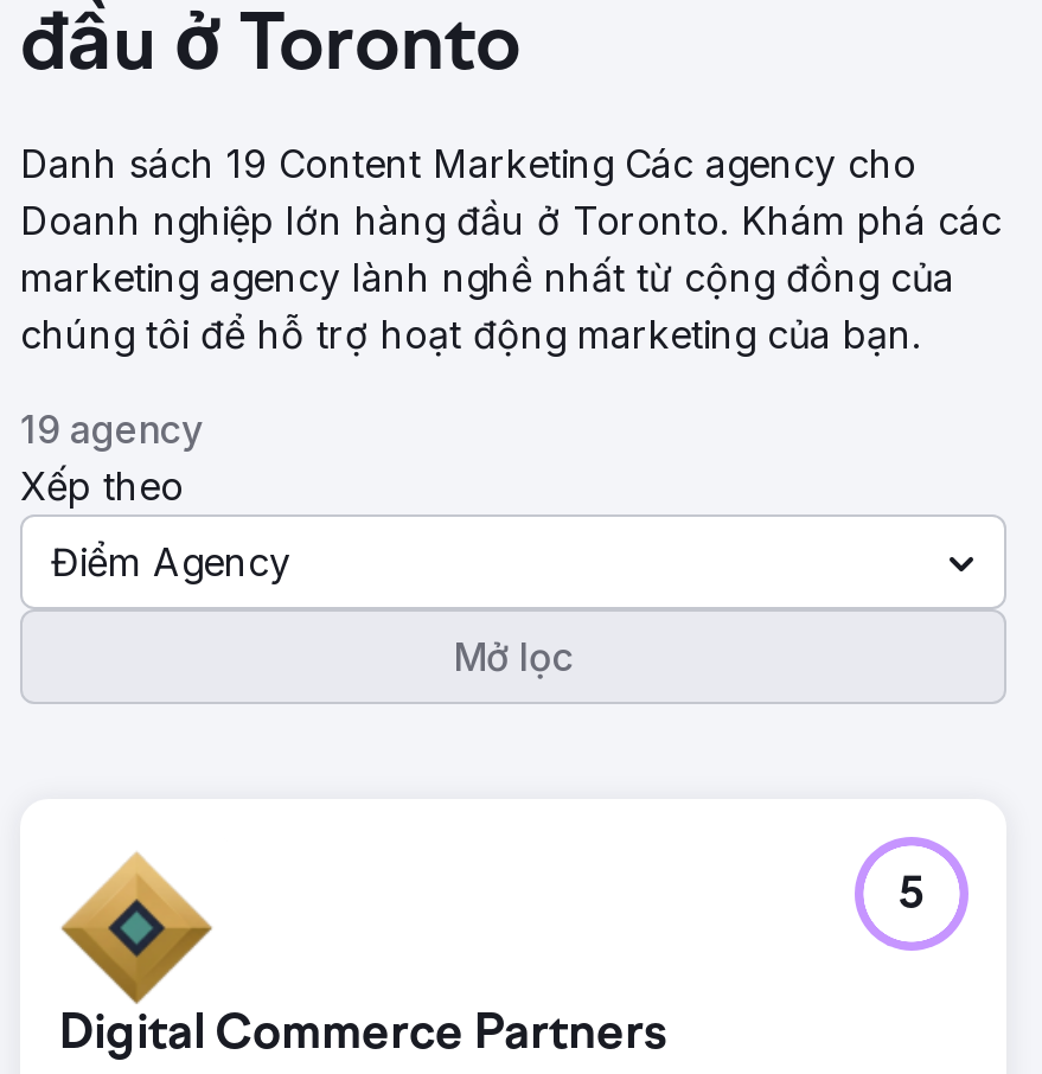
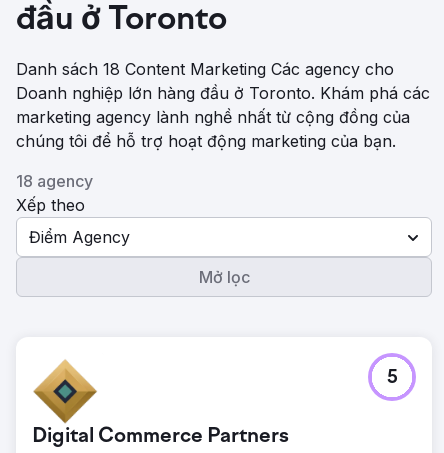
[20,140,916,187] Danh sách 19 Content Marketing Các agency cho -> [16,59,394,79] Danh sách 18 Content Marketing Các agency cho
[20,405,203,453] 19 agency -> [16,171,93,191] 18 agency

